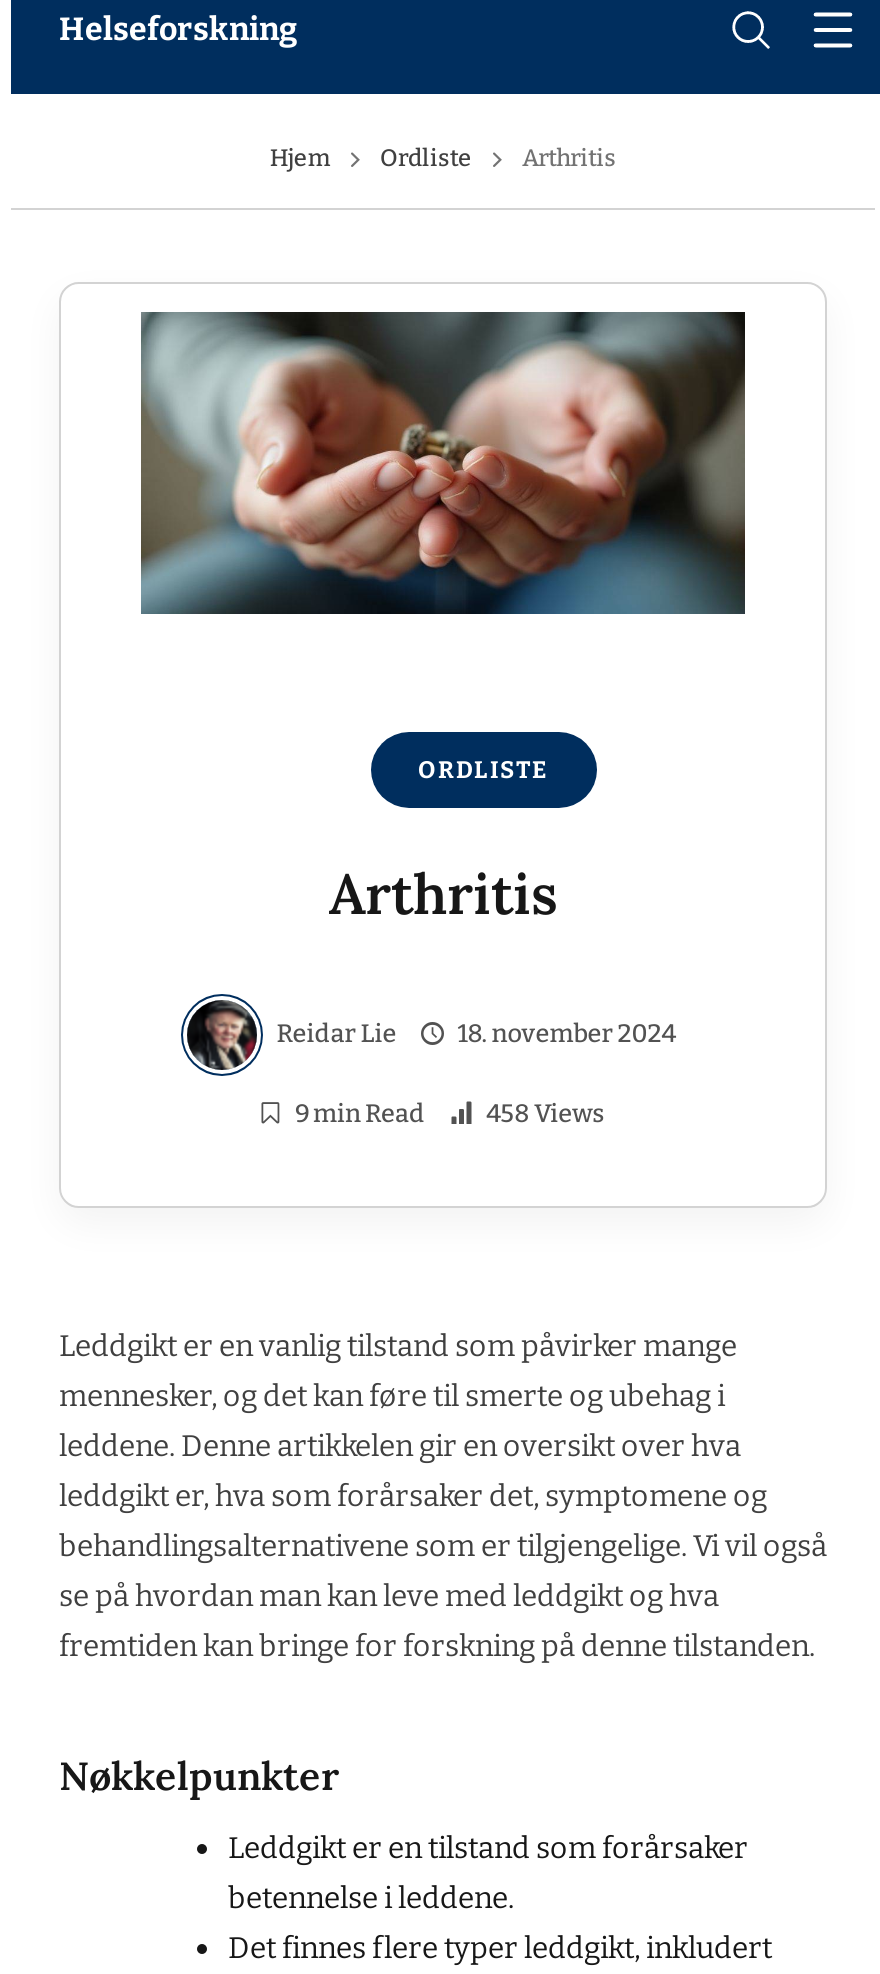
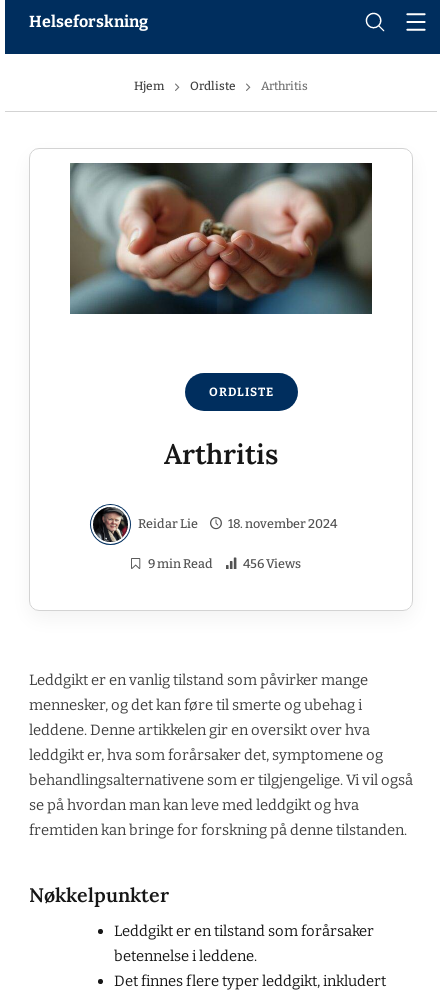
[486,1098,604,1128] 458 Views -> [243,556,301,571] 456 Views

